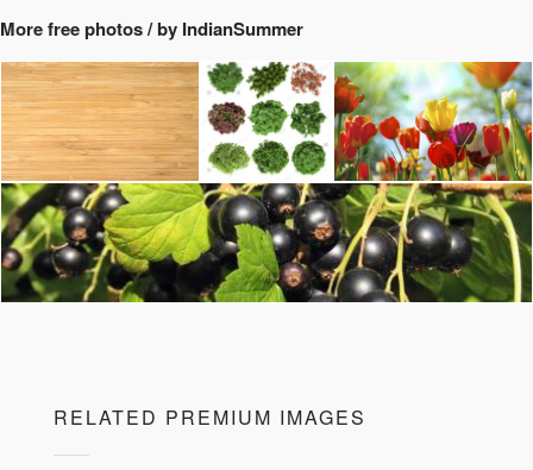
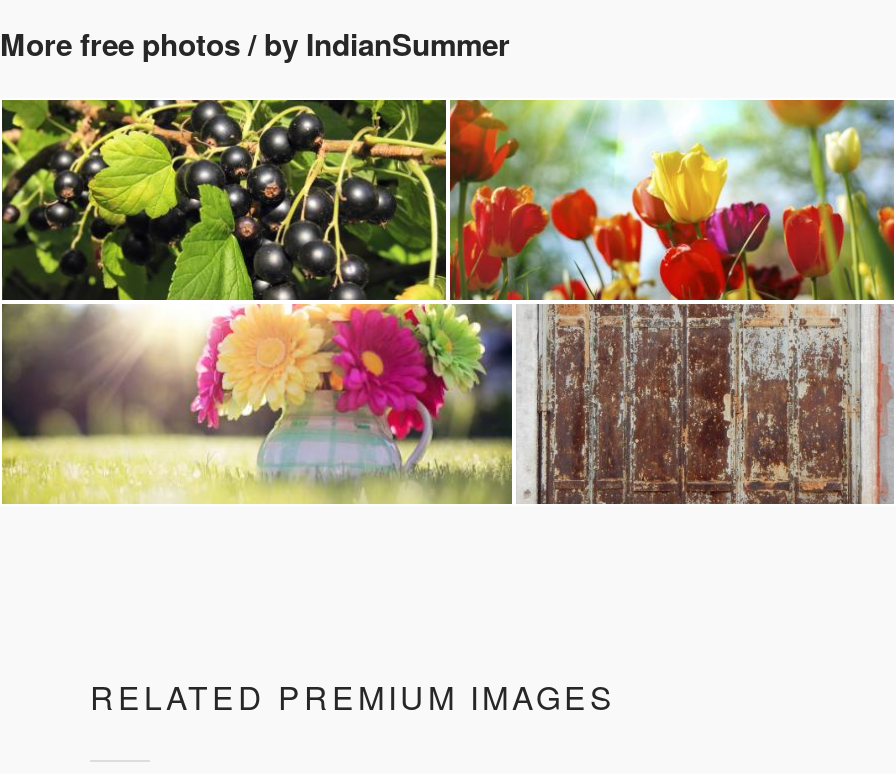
[4,61,529,303] [image] -> [6,98,890,506] [image]

